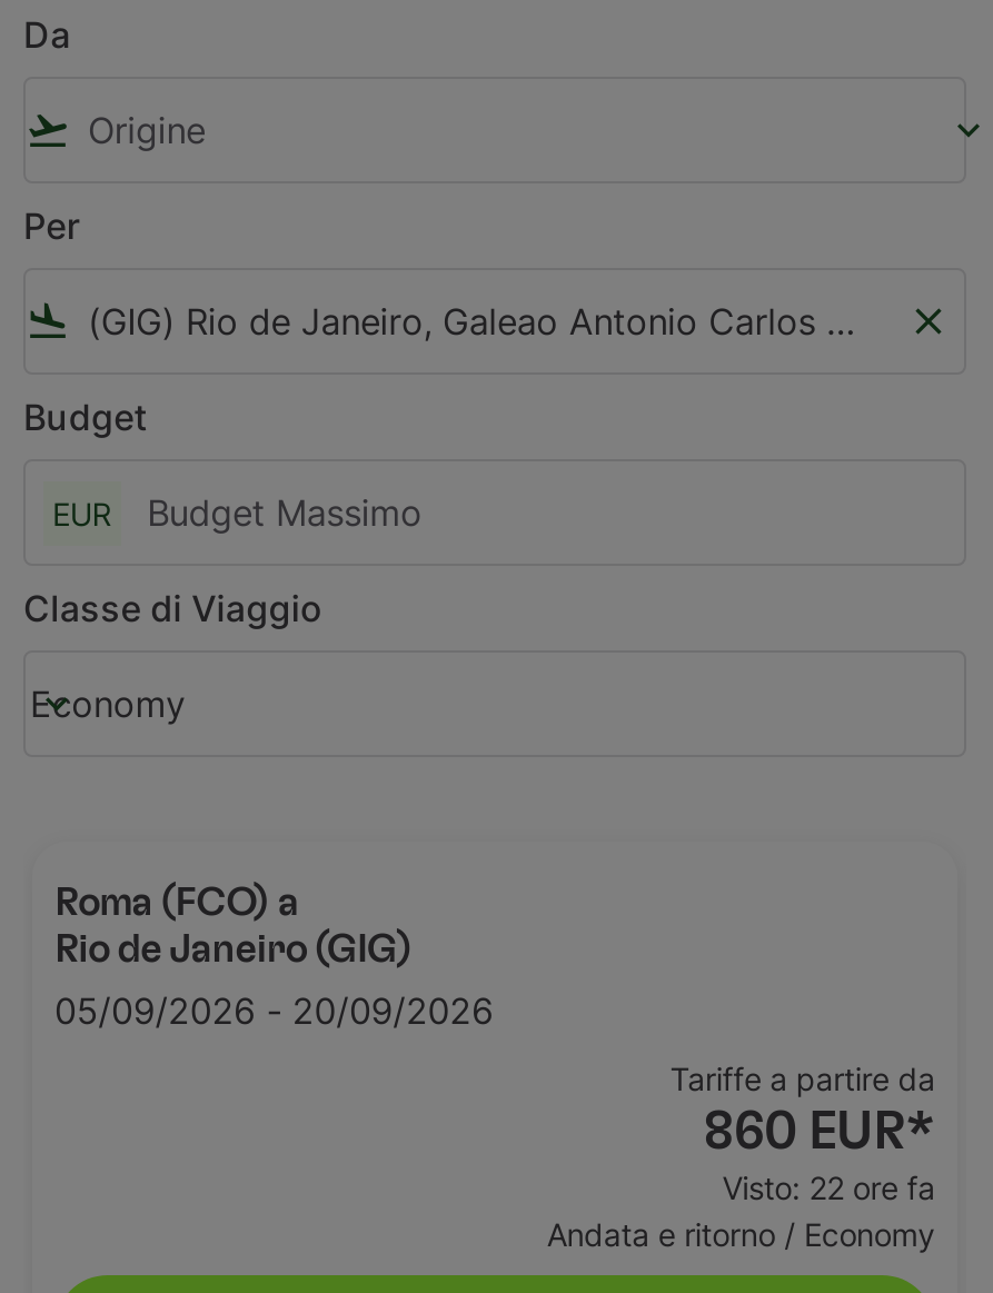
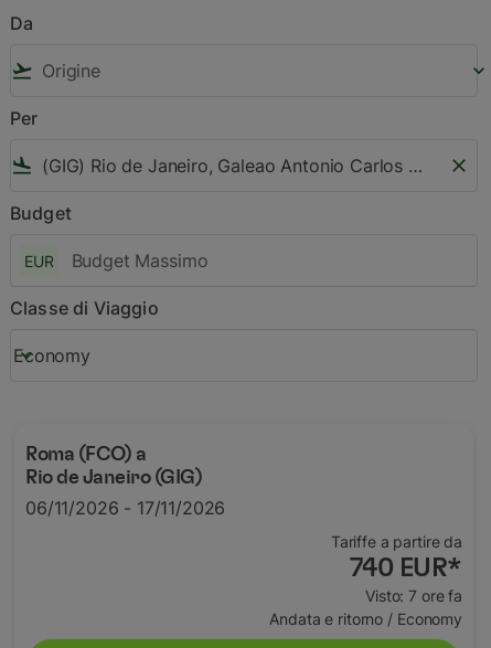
[54,988,493,1033] 05/09/2026 - 20/09/2026 -> [25,497,225,519] 06/11/2026 - 17/11/2026
[703,1106,935,1160] 860 EUR* -> [350,555,462,582] 740 EUR*
[722,1168,935,1206] Visto: 22 ore fa -> [365,586,462,605] Visto: 7 ore fa

